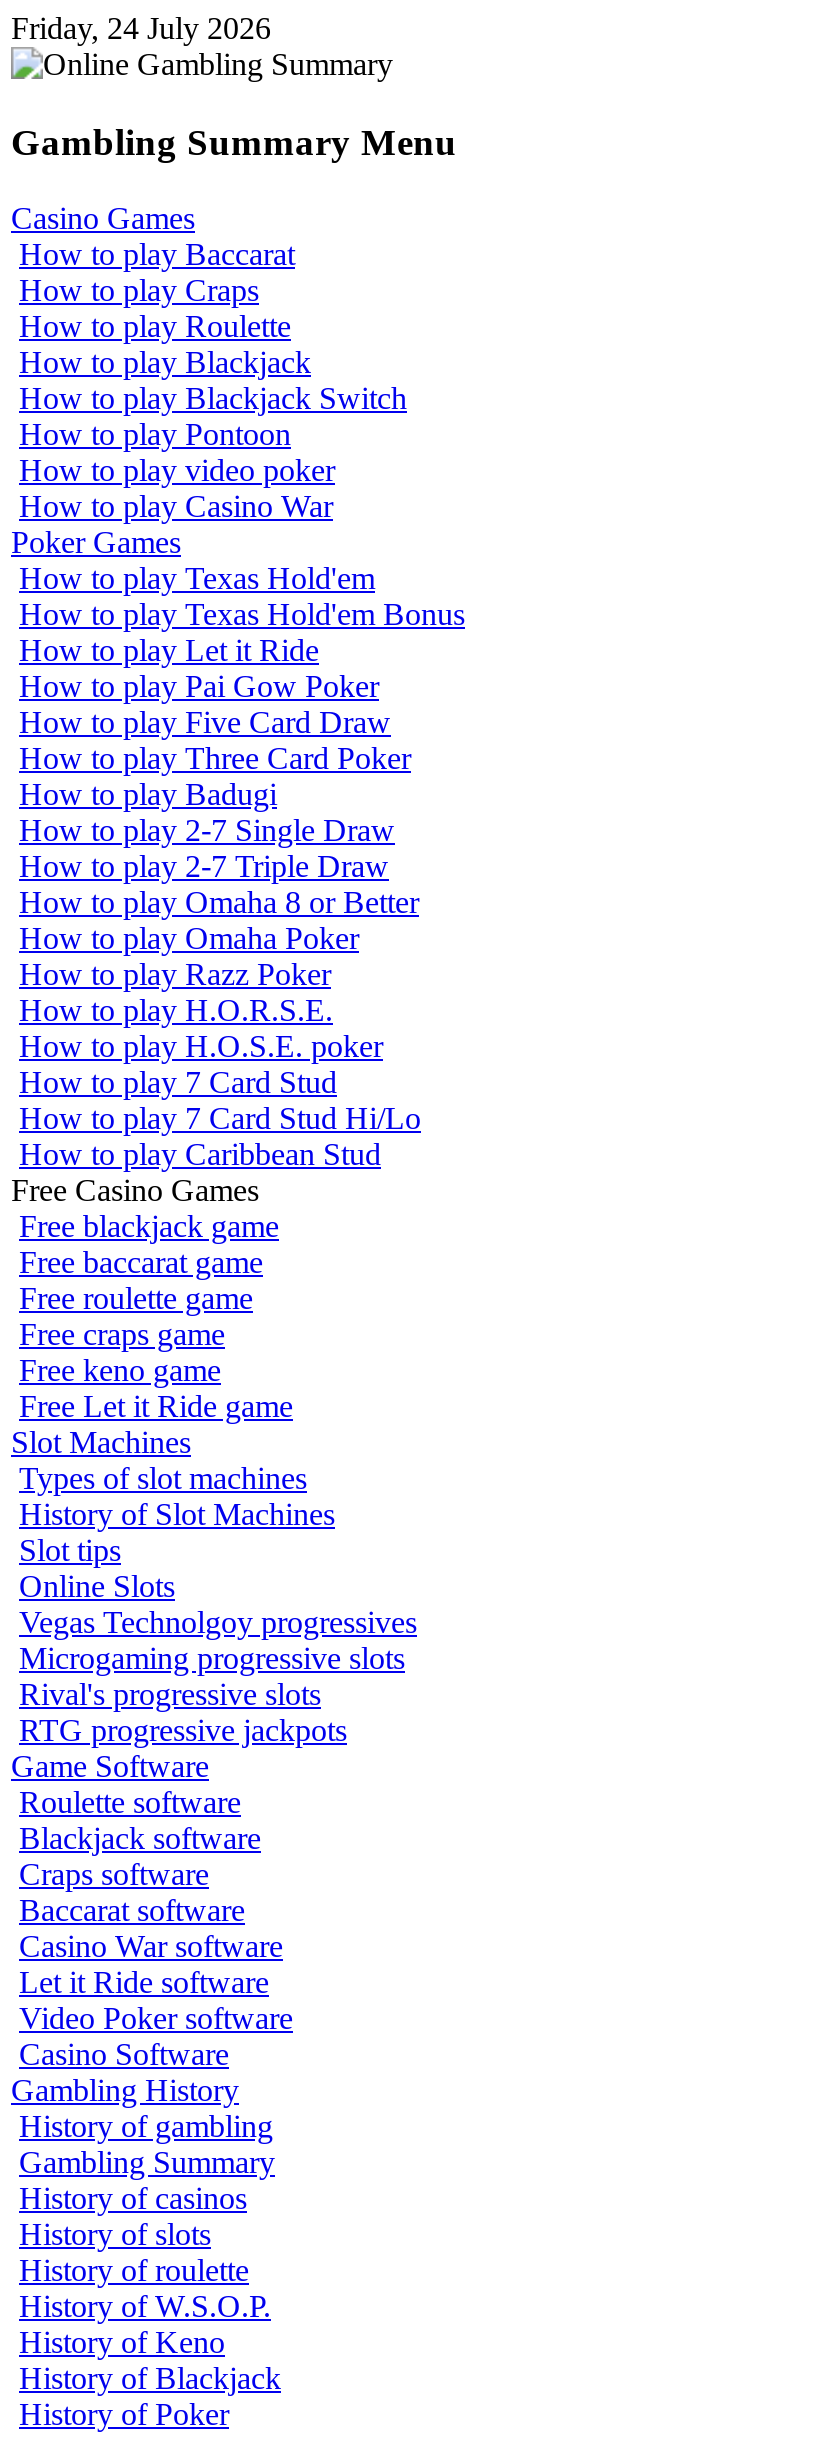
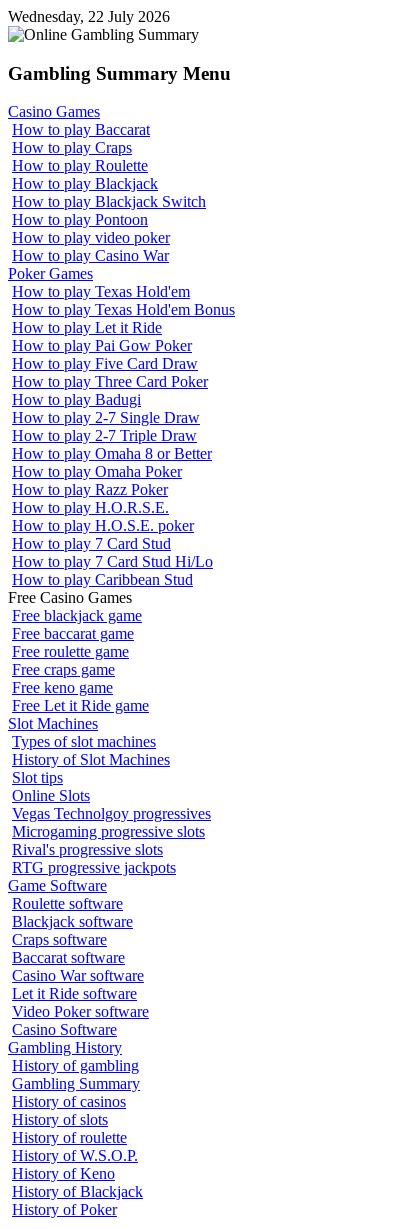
[11,11,271,45] Friday, 24 July 2026 -> [8,8,170,25] Wednesday, 22 July 2026

